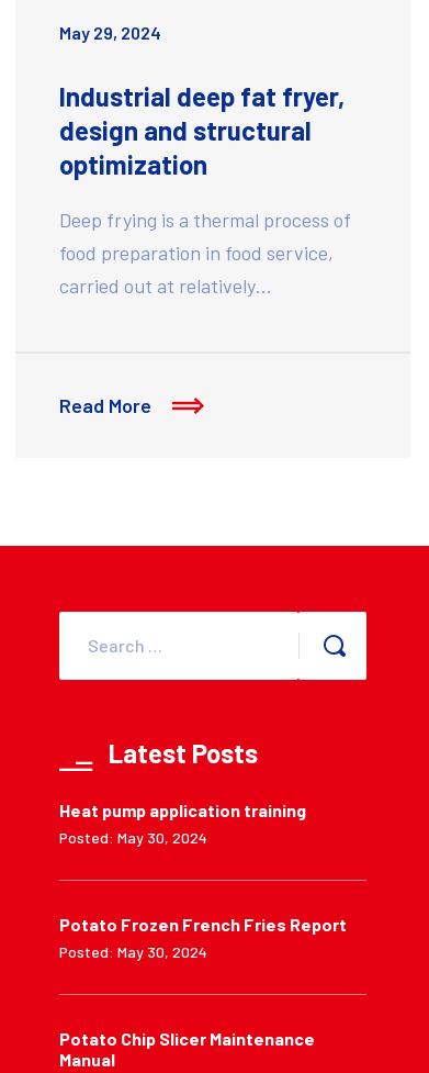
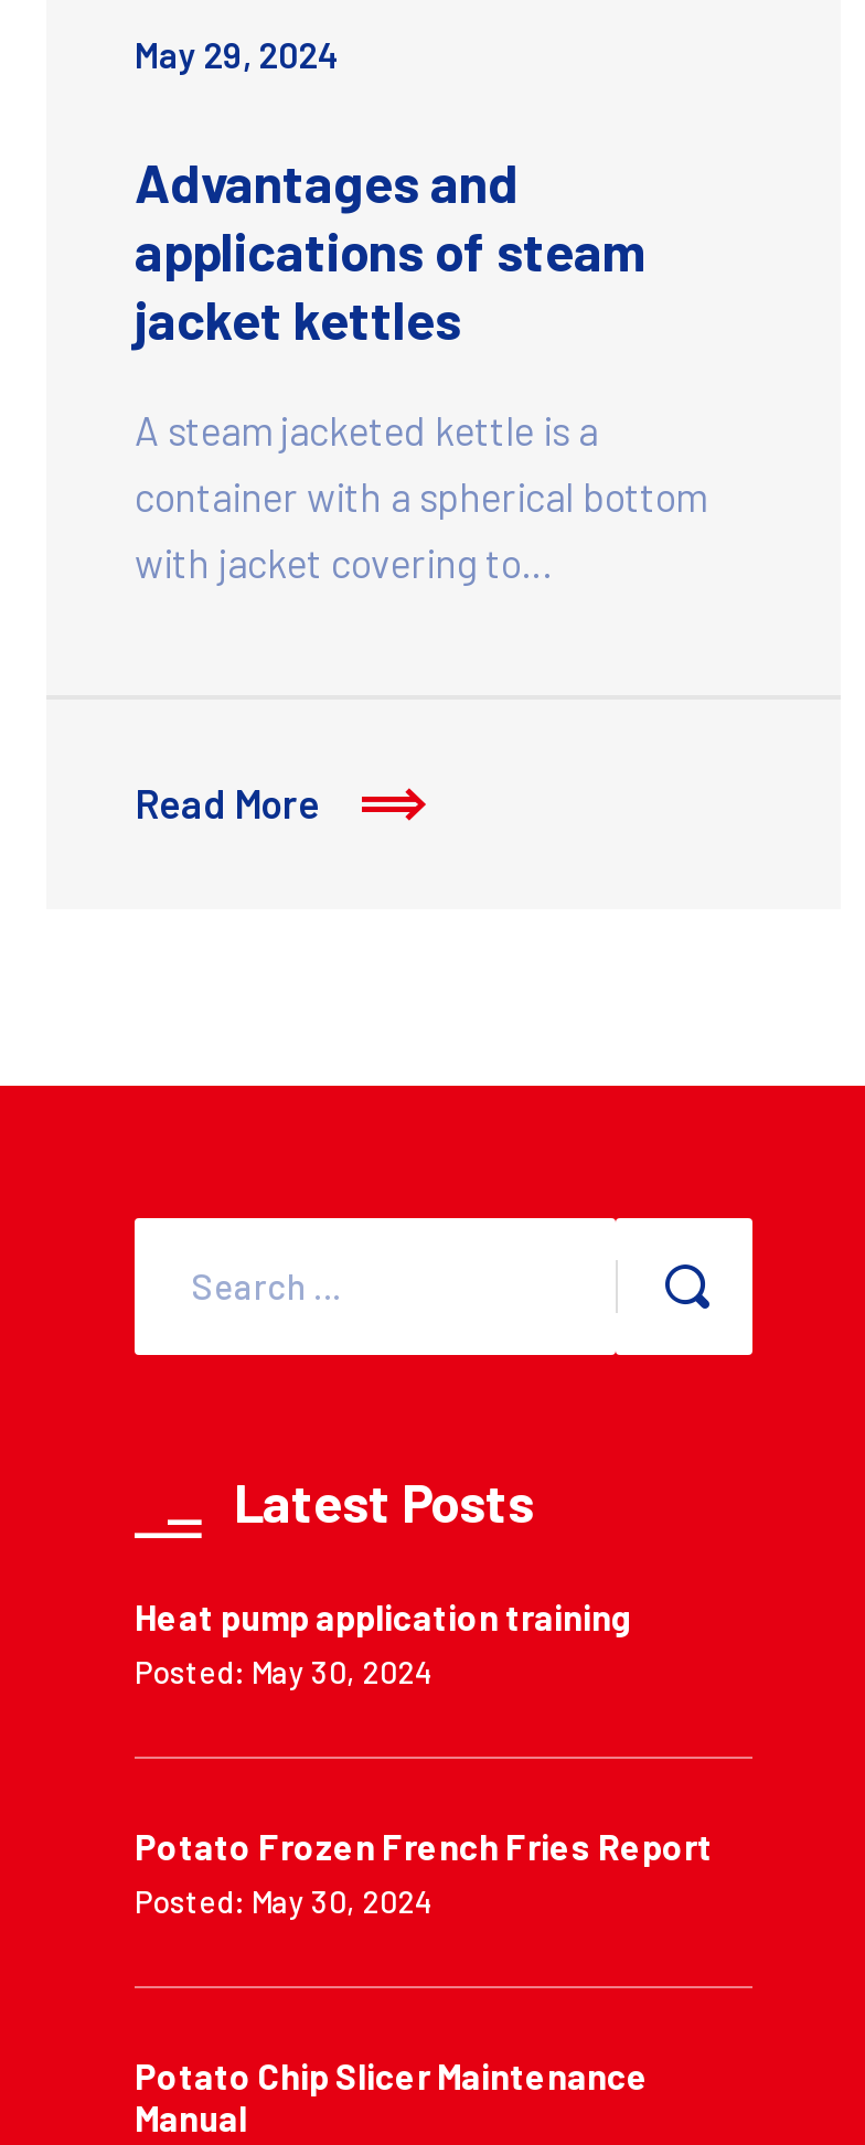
[59,80,345,180] Industrial deep fat fryer, | design and structural | optimization -> [135,150,647,351] Advantages and | applications of steam | jacket kettles
[59,208,351,298] Deep frying is a thermal process of | food preparation in food service, | carried out at relatively… -> [135,406,706,587] A steam jacketed kettle is a | container with a spherical bottom | with jacket covering to…

